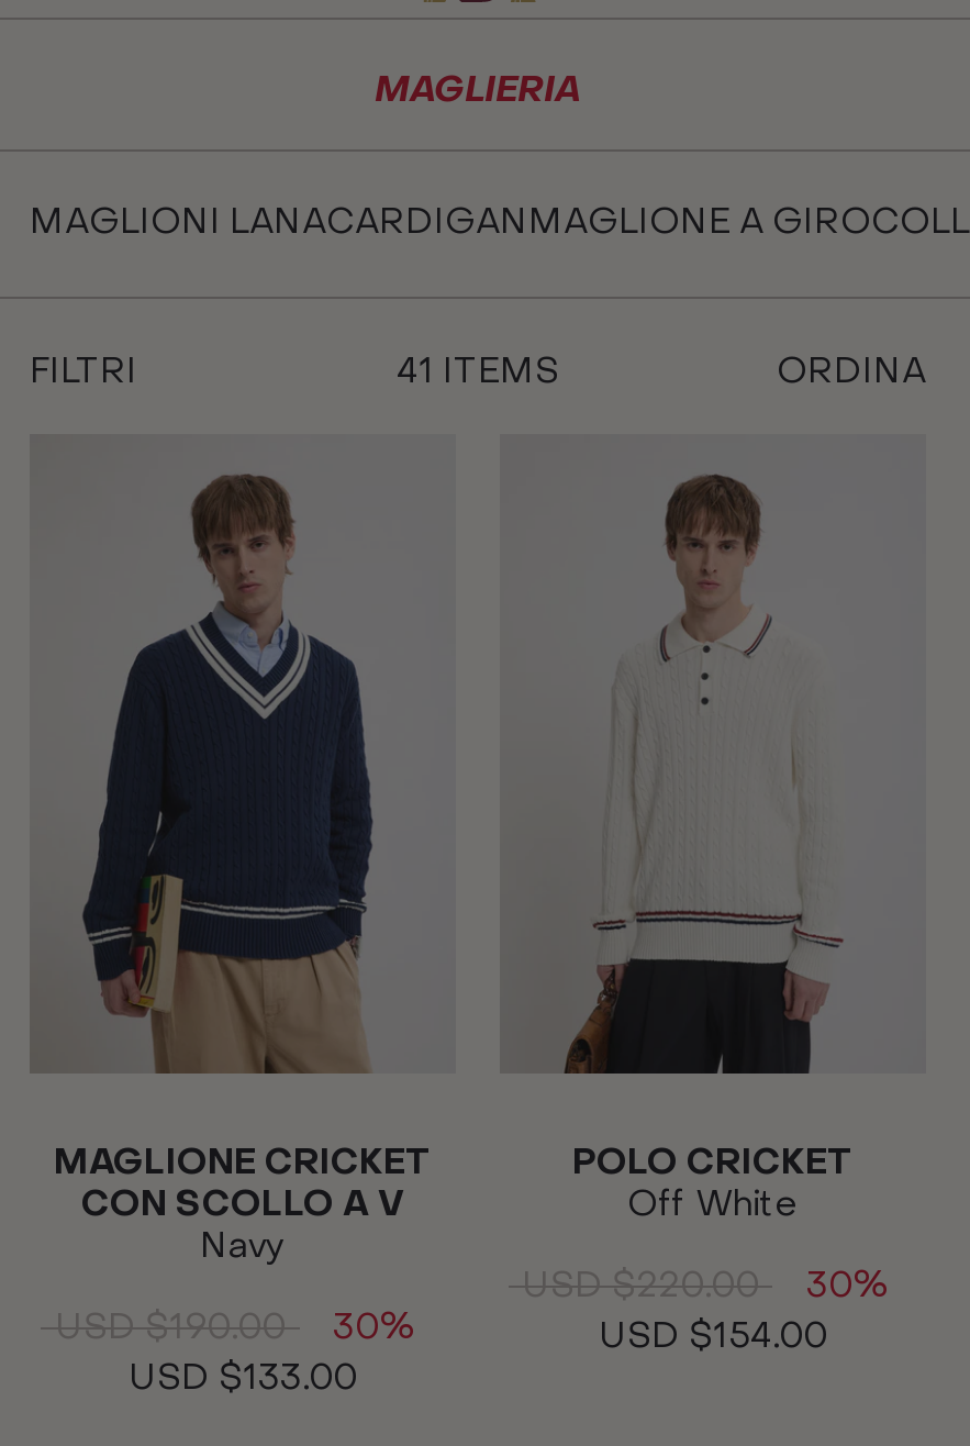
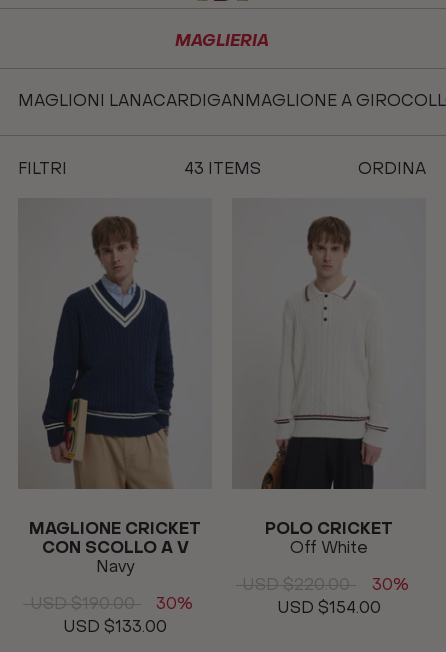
[397,356,559,391] 41 ITEMS -> [183,162,260,178] 43 ITEMS

